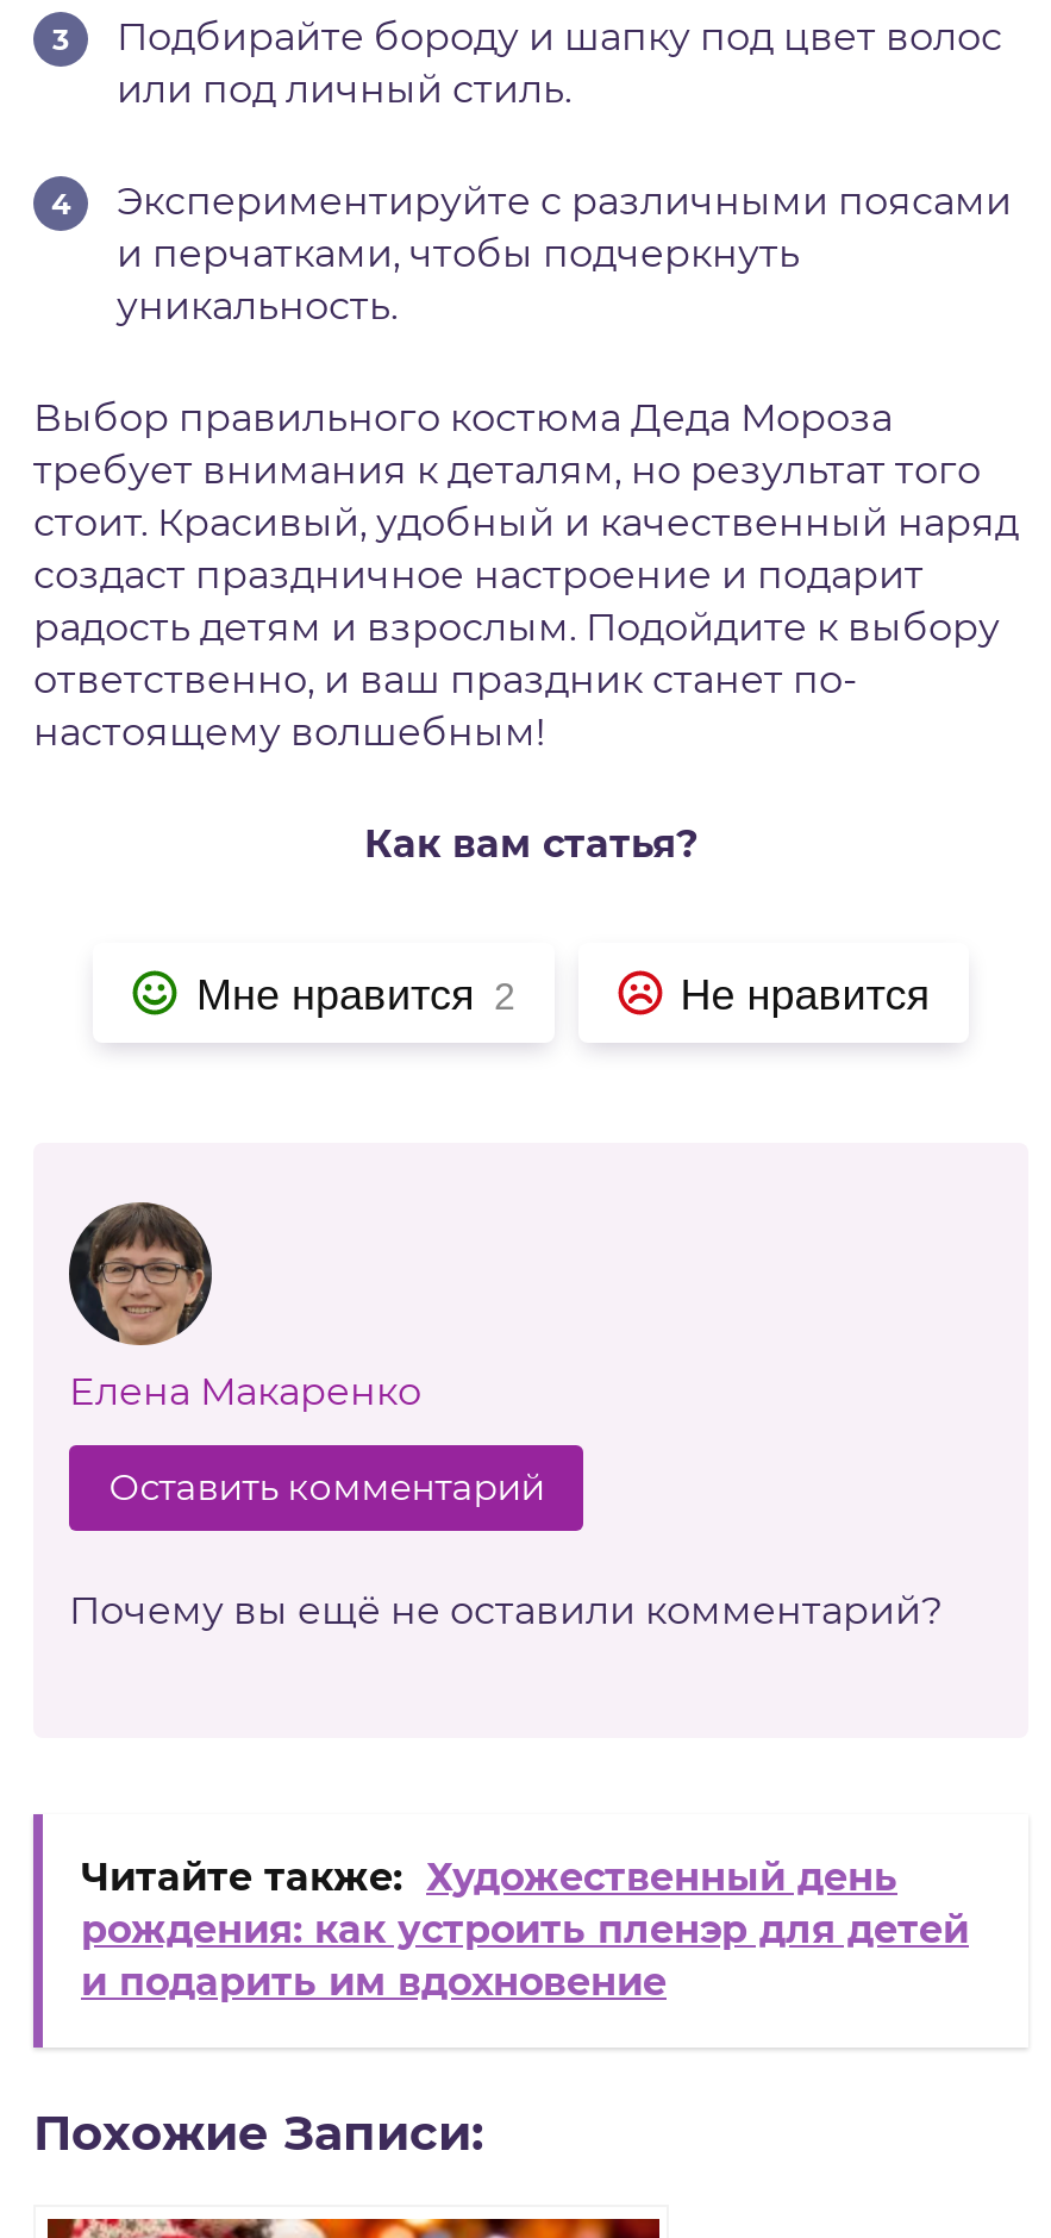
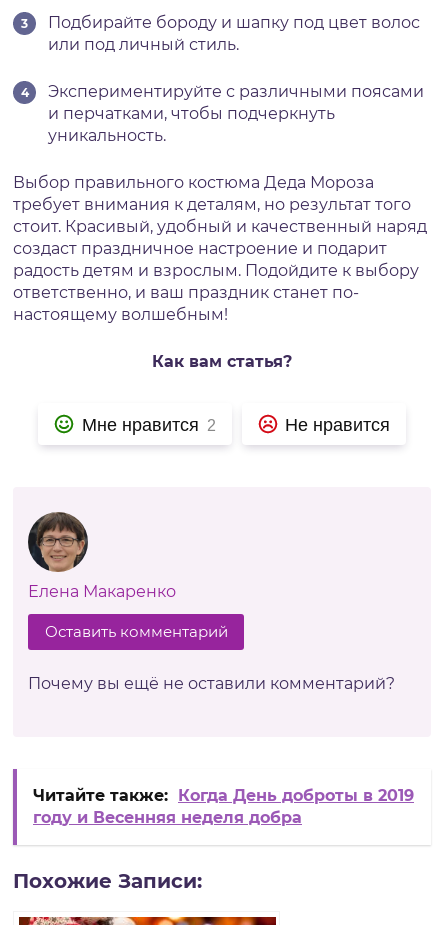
[81,1854,969,2004] Читайте также: Художественный день | рождения: как устроить пленэр для детей | и подарить им вдохновение -> [33,786,414,827] Читайте также: Когда День доброты в 2019 | году и Весенняя неделя добра

